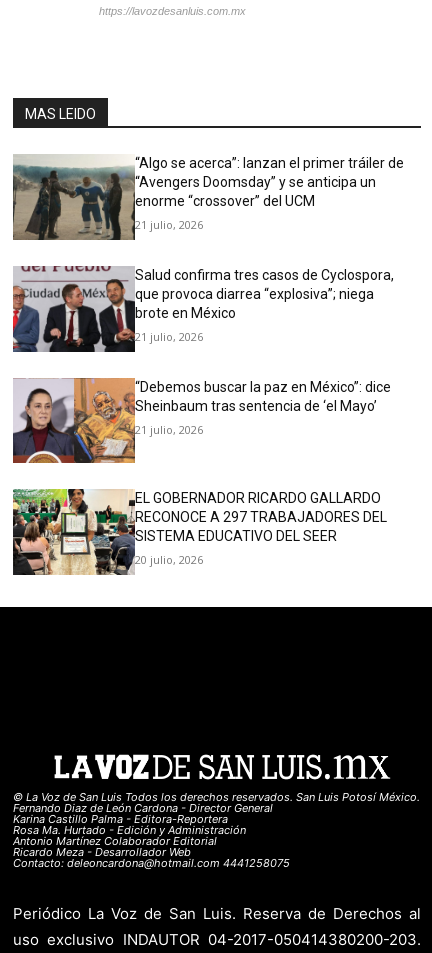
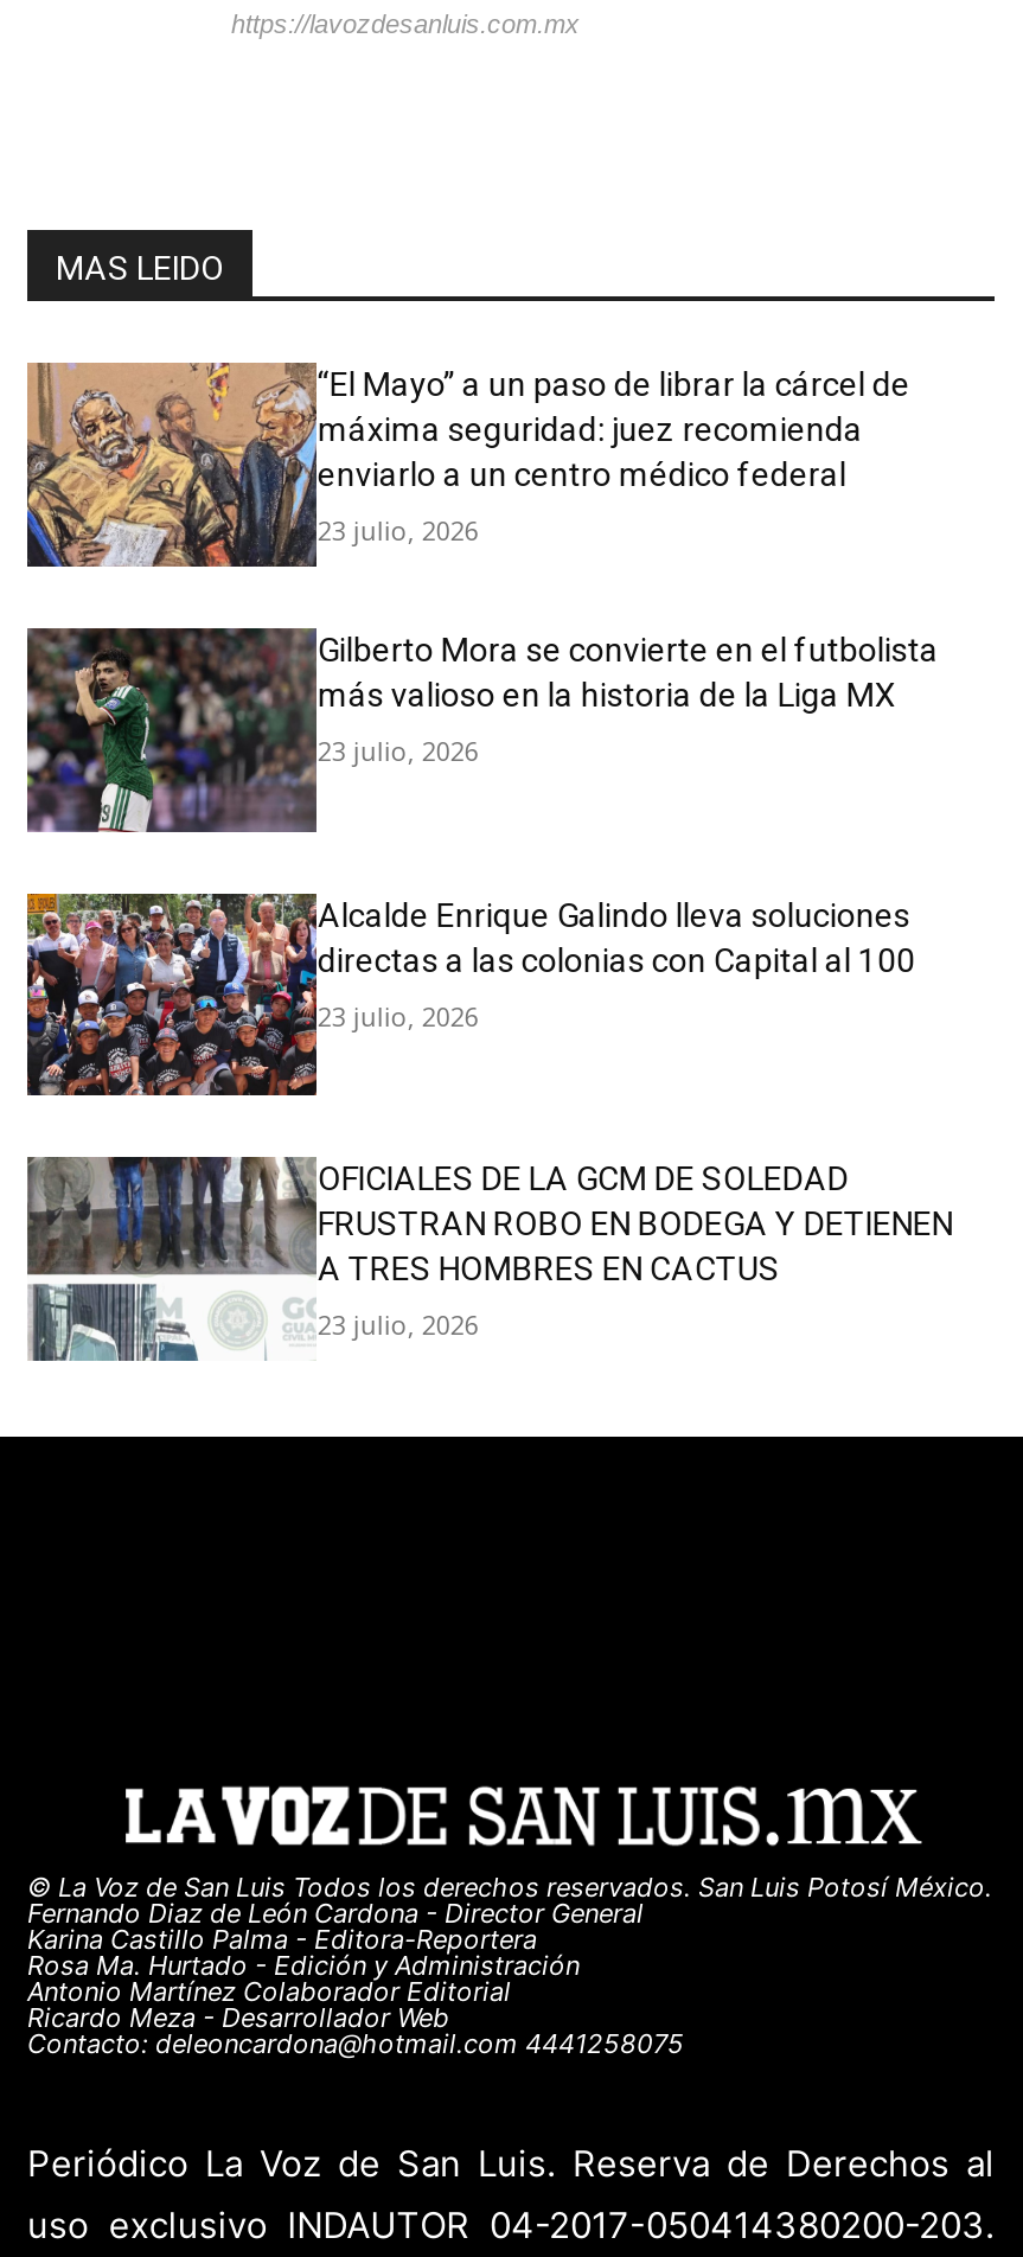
[12,155,404,241] [image] | “Algo se acerca”: lanzan el primer tráiler de | “Avengers Doomsday” y se anticipa un | enorme “crossover” del UCM -> [25,363,910,569] [image] | “El Mayo” a un paso de librar la cárcel de | máxima seguridad: juez recomienda | enviarlo a un centro médico federal
[135,217,203,232] 21 julio, 2026 -> [317,513,479,548] 23 julio, 2026
[12,266,394,353] [image] | Salud confirma tres casos de Cyclospora, | que provoca diarrea “explosiva”; niega | brote en México -> [25,626,939,835] [image] | Gilberto Mora se convierte en el futbolista | más valioso en la historia de la Liga MX
[135,329,203,344] 21 julio, 2026 -> [317,732,479,768] 23 julio, 2026
[13,377,391,464] [image] | “Debemos buscar la paz en México”: dice | Sheinbaum tras sentencia de ‘el Mayo’ -> [25,891,915,1098] [image] | Alcalde Enrique Galindo lleva soluciones | directas a las colonias con Capital al 100
[135,421,203,436] 21 julio, 2026 -> [317,997,479,1032] 23 julio, 2026
[12,488,387,576] [image] | EL GOBERNADOR RICARDO GALLARDO | RECONOCE A 297 TRABAJADORES DEL | SISTEMA EDUCATIVO DEL SEER -> [25,1155,953,1363] [image] | OFICIALES DE LA GCM DE SOLEDAD | FRUSTRAN ROBO EN BODEGA Y DETIENEN | A TRES HOMBRES EN CACTUS
[135,552,203,567] 20 julio, 2026 -> [317,1307,479,1342] 23 julio, 2026

